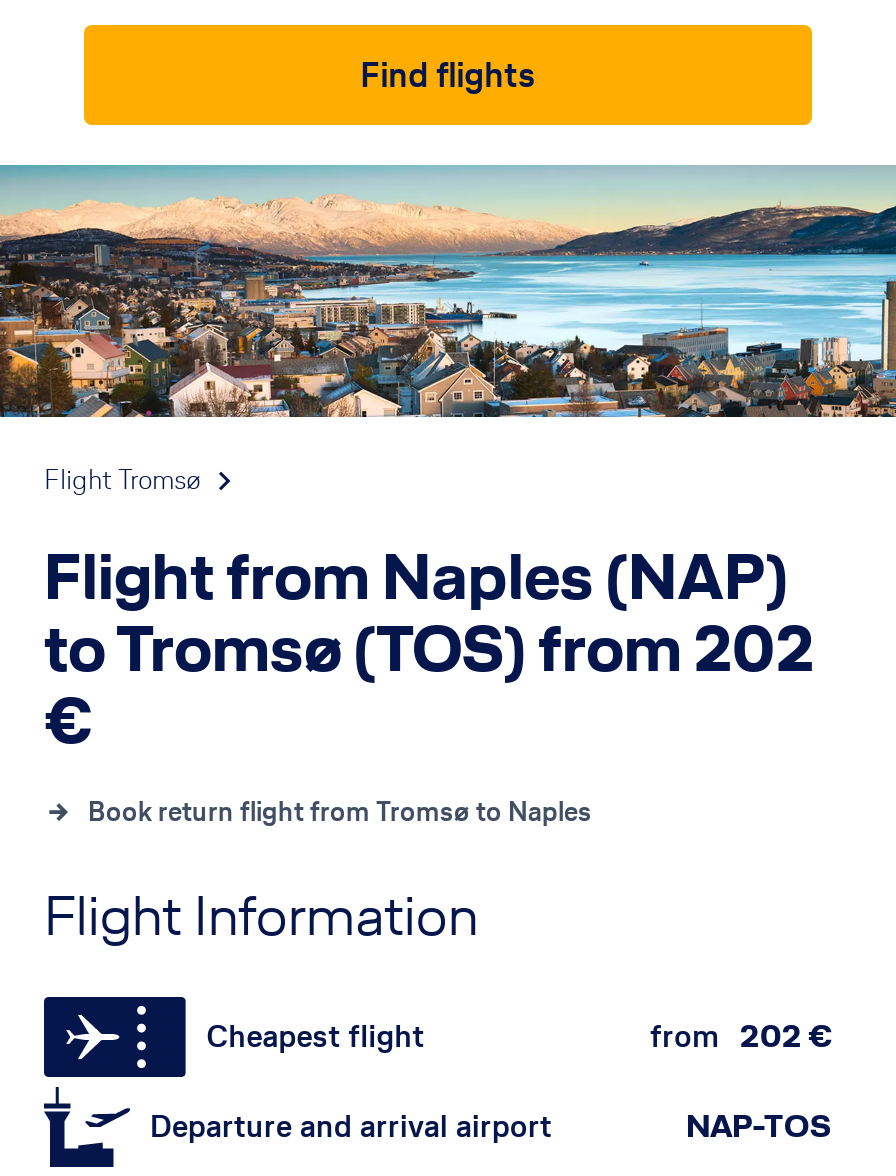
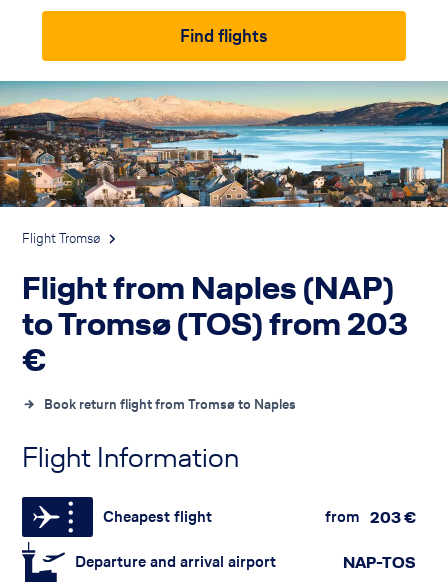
[44,606,814,694] to Tromsø (TOS) from 202 -> [22,302,408,346] to Tromsø (TOS) from 203
[650,1015,832,1058] from 202 € -> [325,506,416,528] from 203 €

